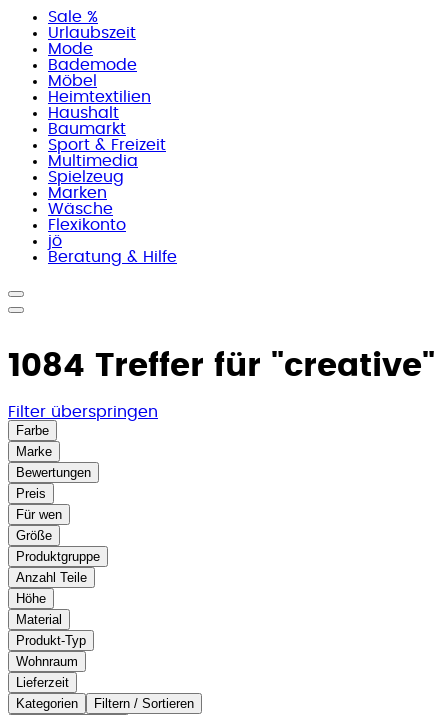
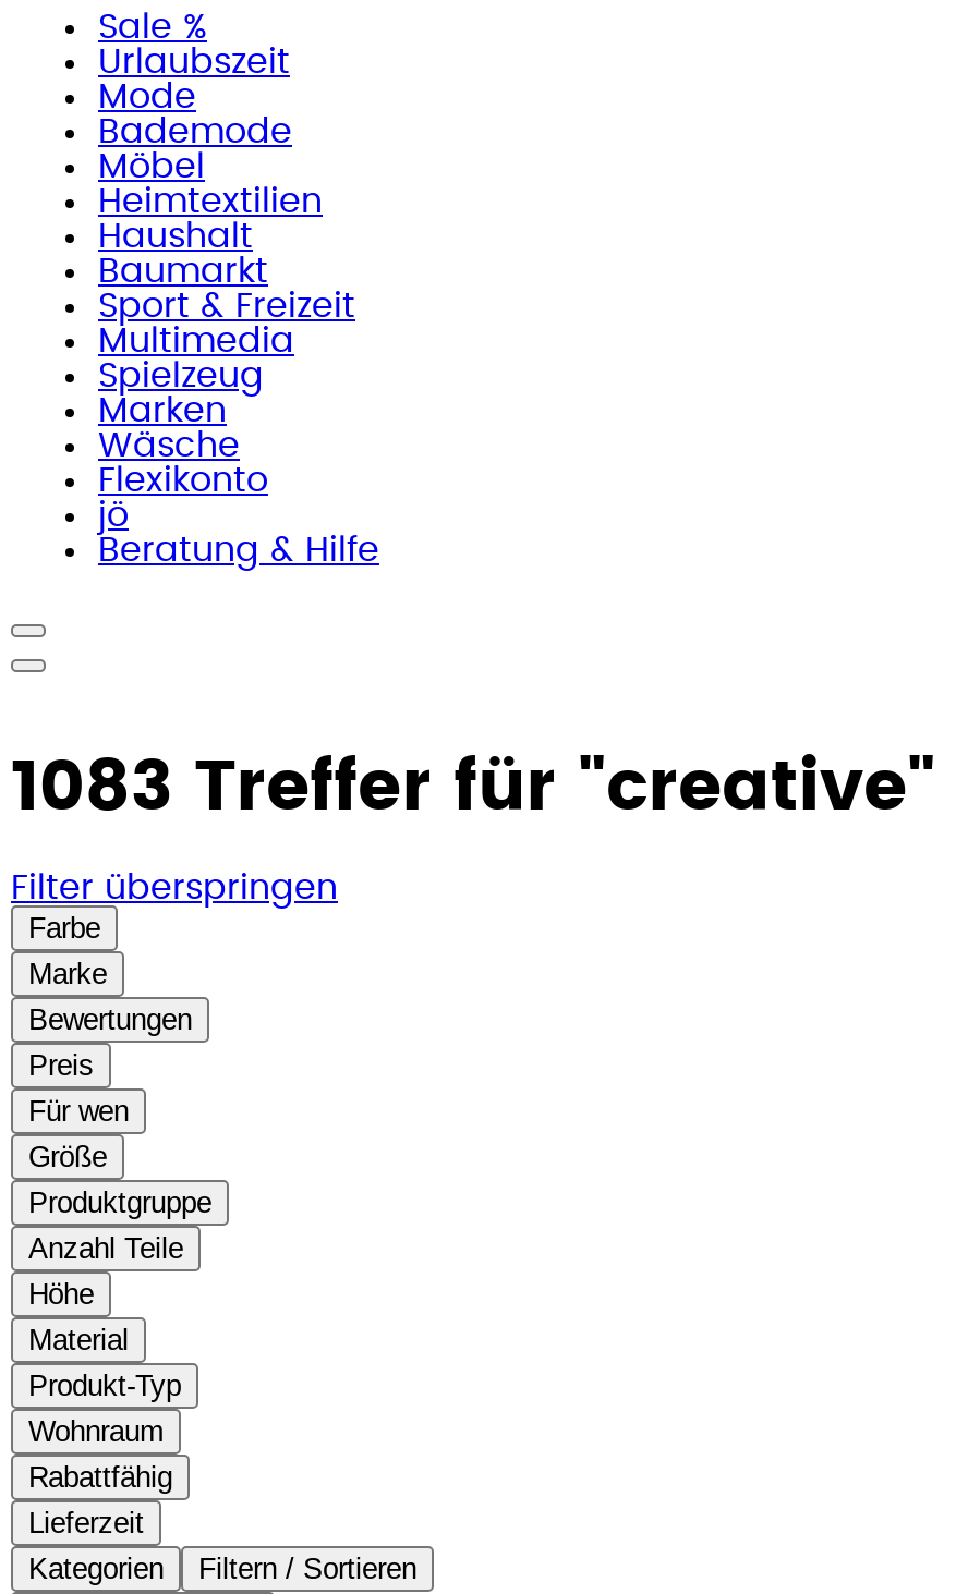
[8,350,435,382] 1084 Treffer für "creative" -> [11,754,935,823] 1083 Treffer für "creative"
none -> [28,1461,172,1494] Rabattfähig

